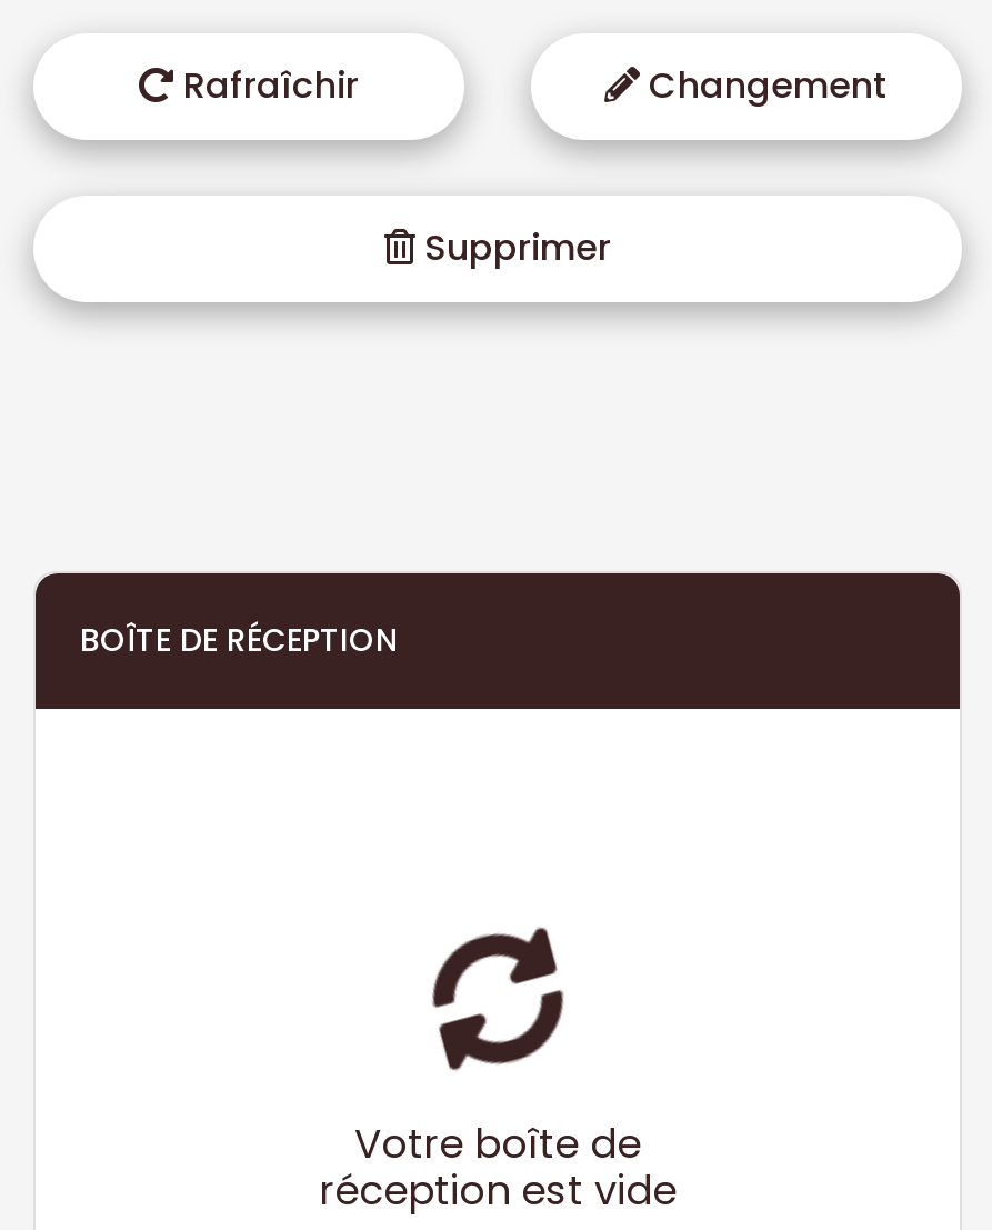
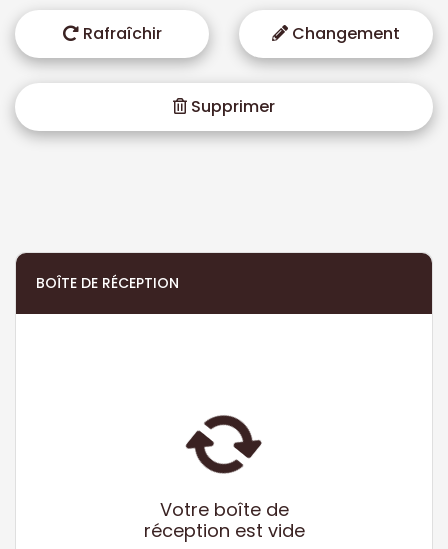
[507,927,580,1047] [image] -> [230,413,262,465] [image]
[413,953,489,1071] [image] -> [185,425,219,476] [image]

